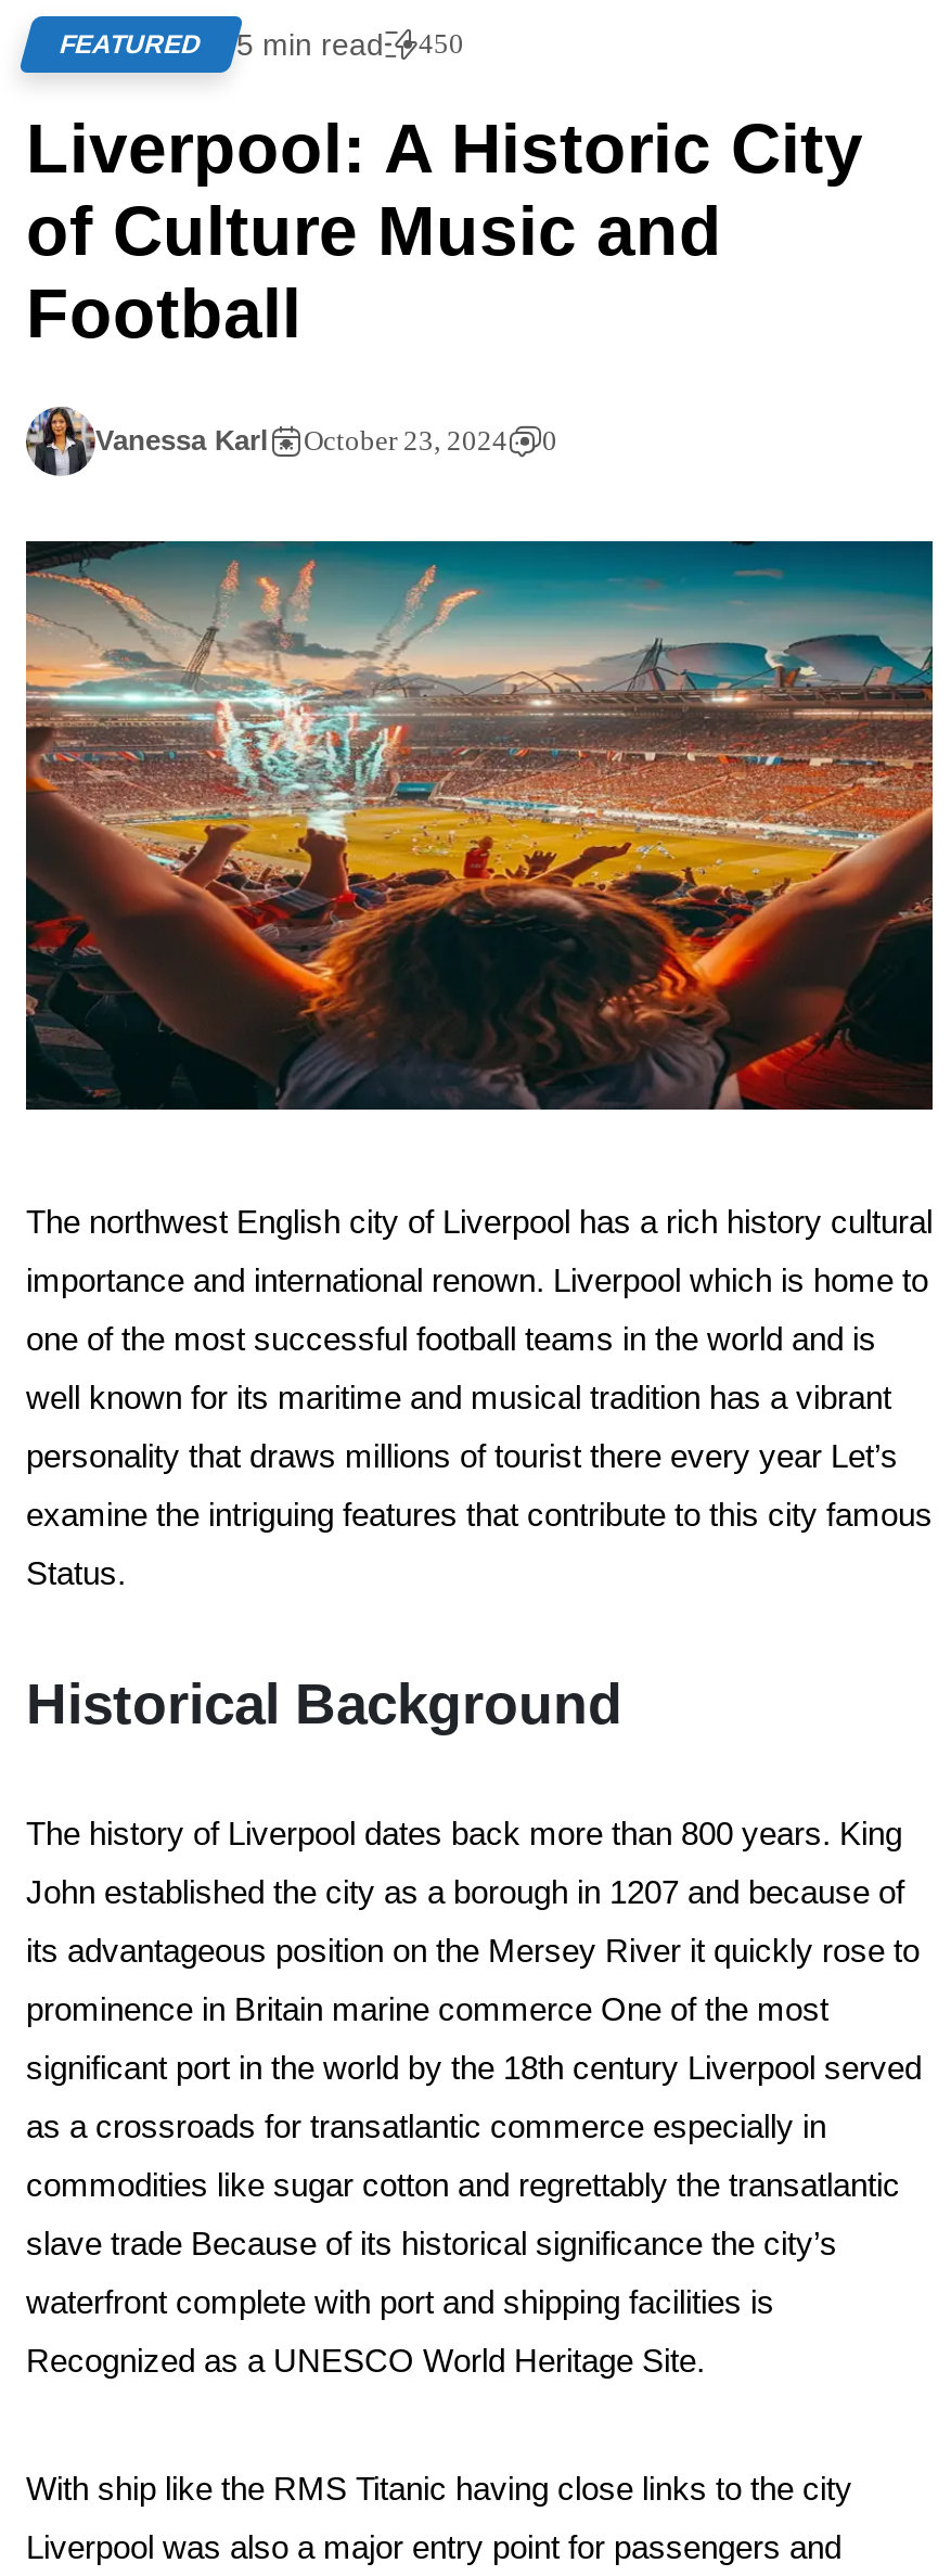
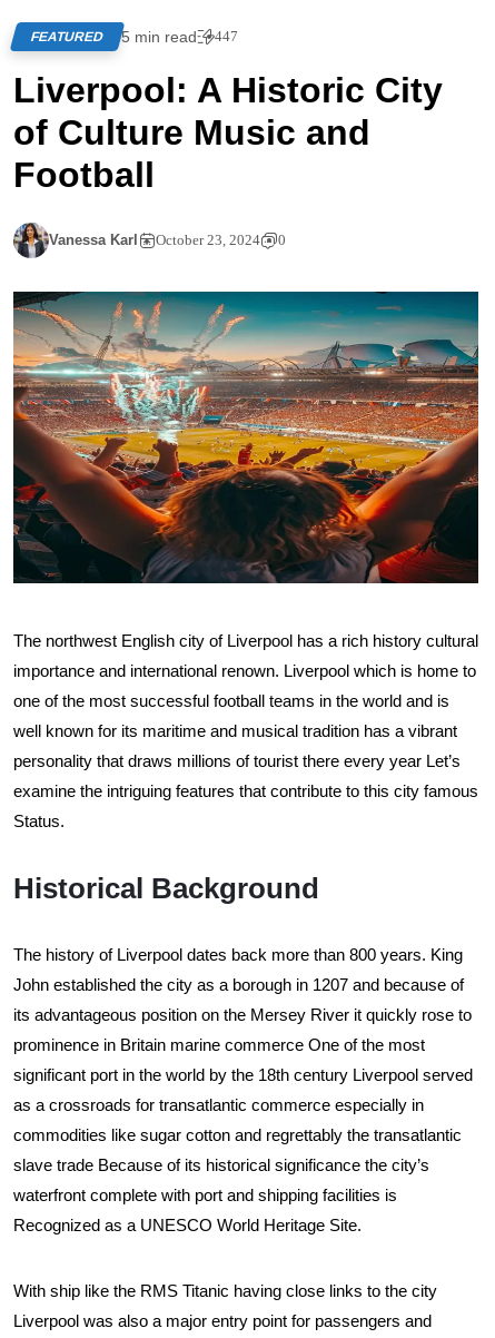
[57,27,464,62] FEATURED 5 min read 450 -> [29,28,238,46] FEATURED 5 min read 447

